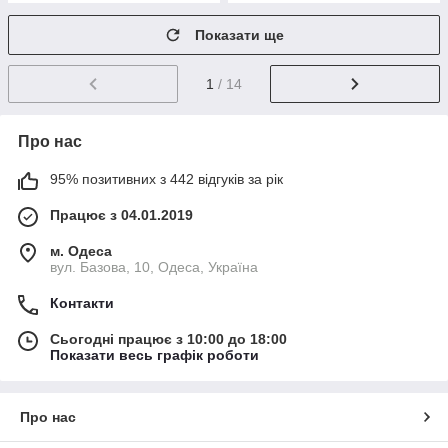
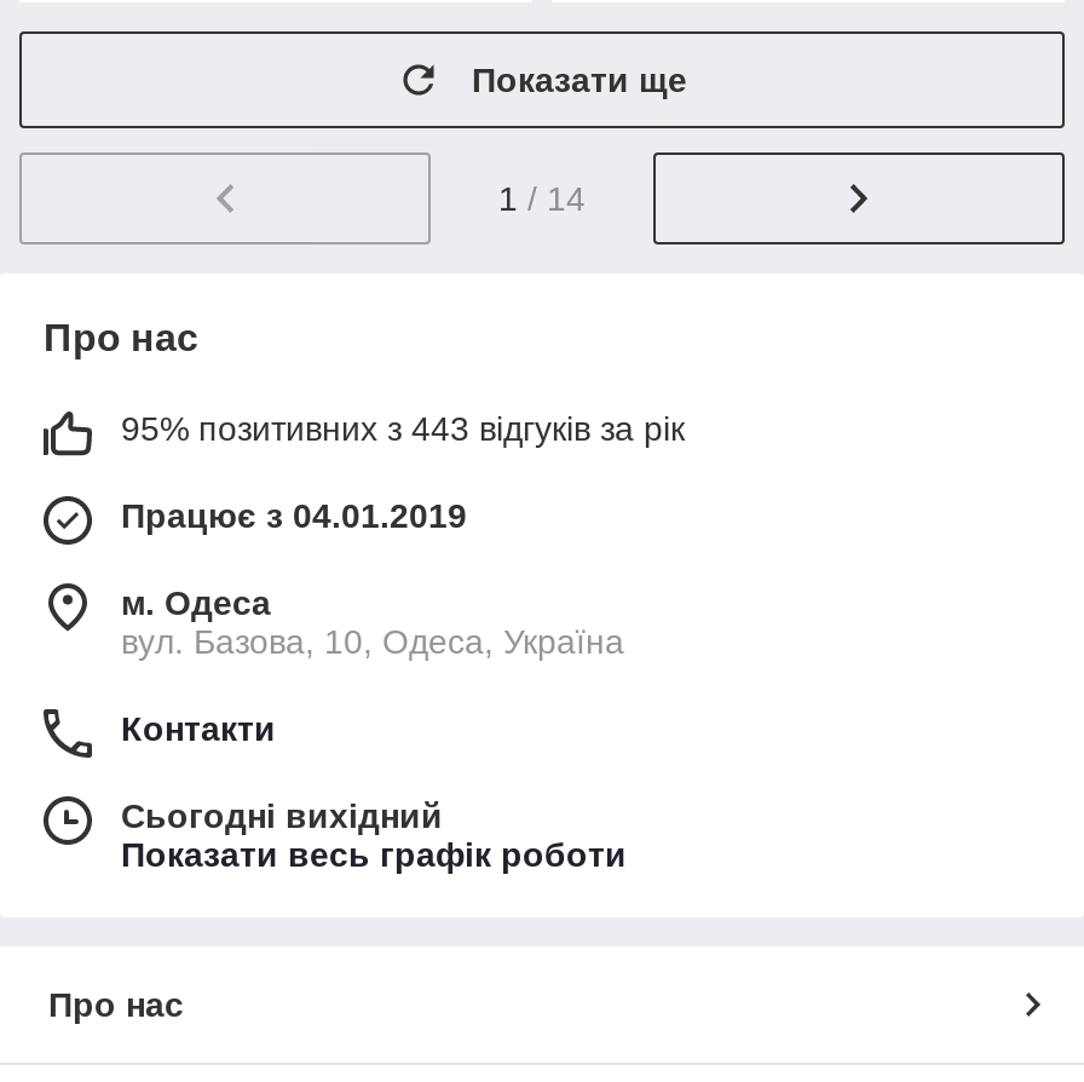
[50,171,283,187] 95% позитивних з 442 відгуків за рік -> [121,409,685,448] 95% позитивних з 443 відгуків за рік
[50,331,287,347] Сьогодні працює з 10:00 до 18:00 -> [121,797,443,835] Сьогодні вихідний

